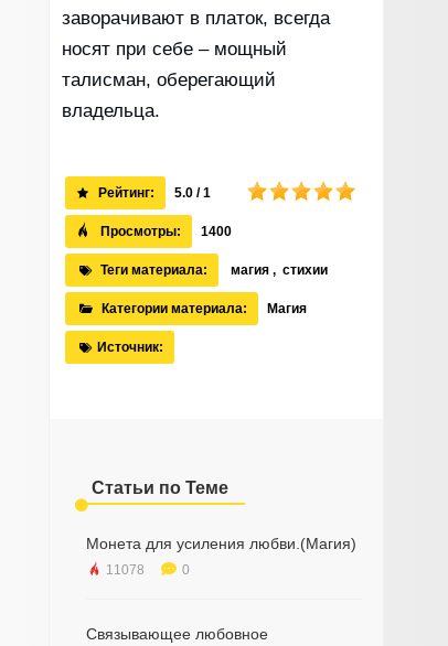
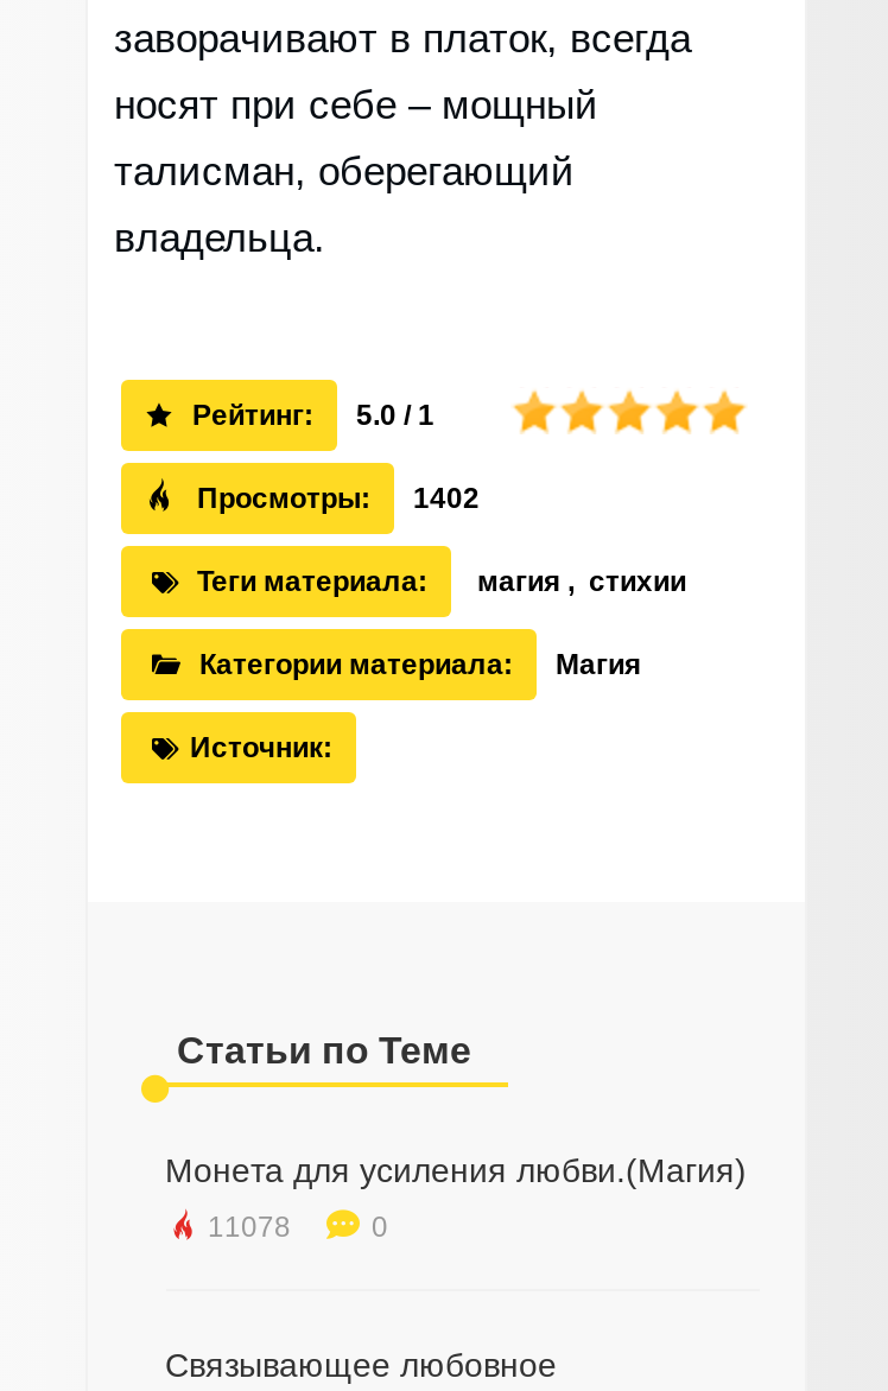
[97,224,232,239] Просмотры: 1400 -> [190,482,480,515] Просмотры: 1402

